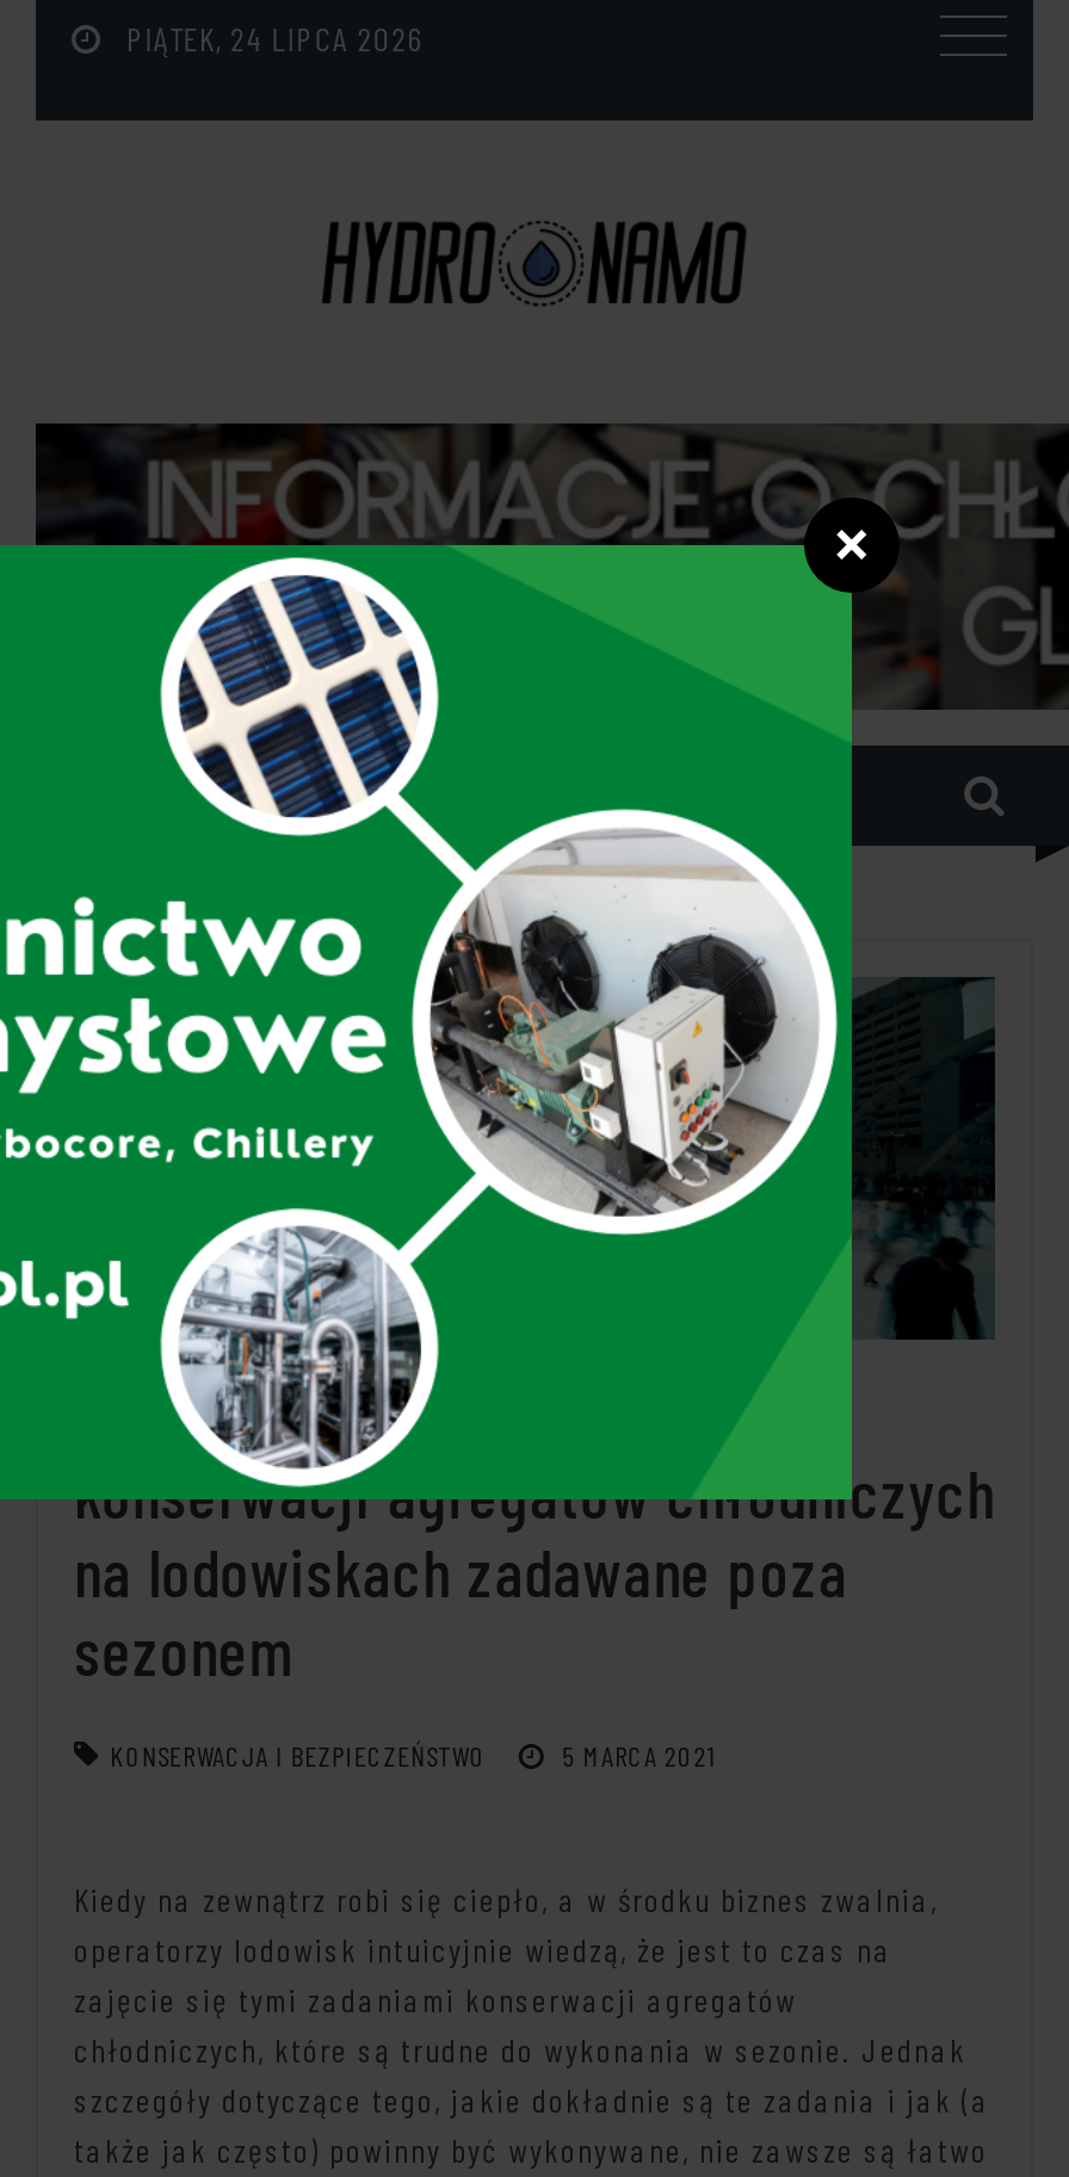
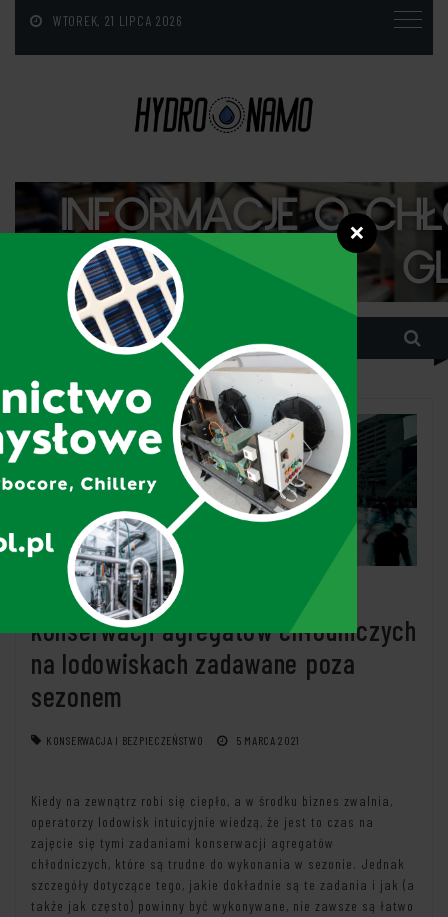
[126,17,424,57] PIĄTEK, 24 LIPCA 2026 -> [53,11,183,28] WTOREK, 21 LIPCA 2026

